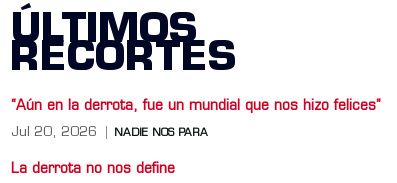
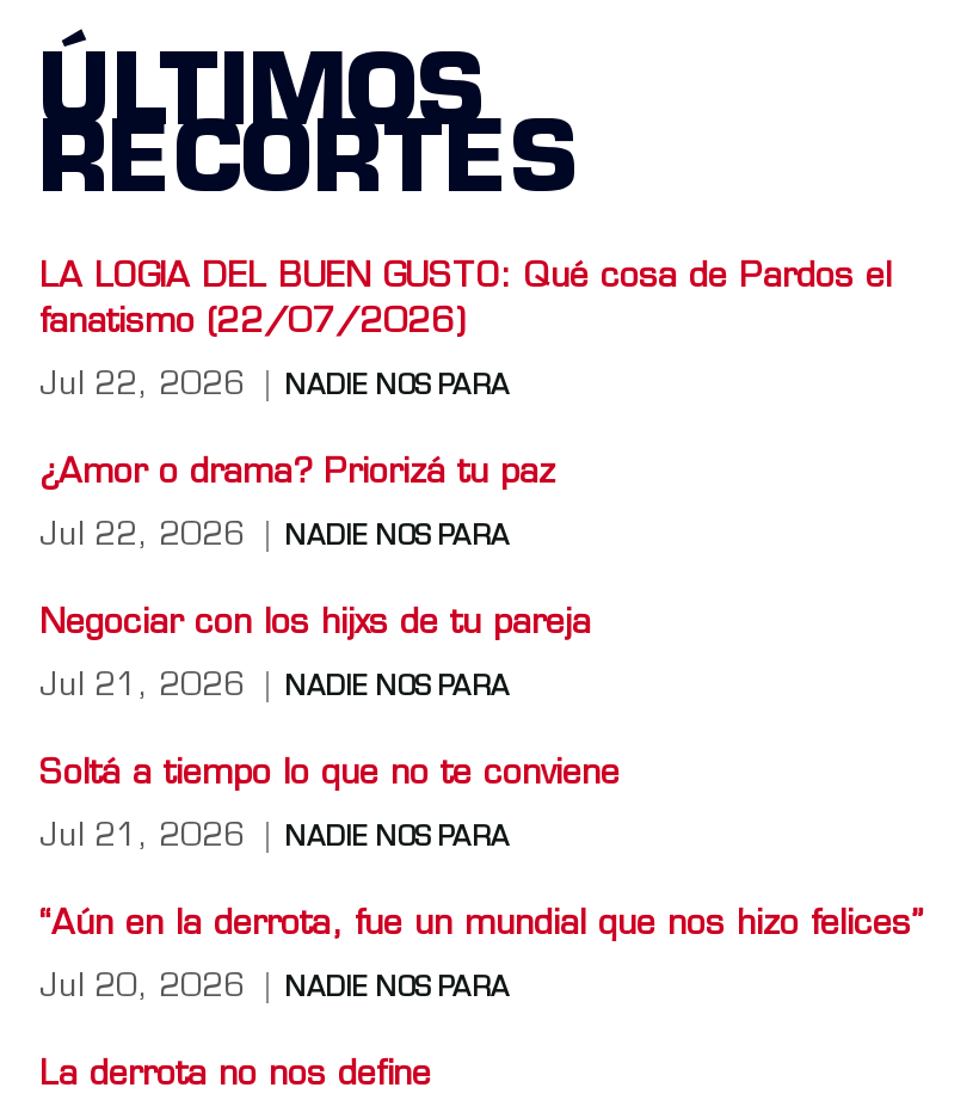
none -> [39,260,892,852] LA LOGIA DEL BUEN GUSTO: Qué cosa de Pardos el | fanatismo (22/07/2026) | Jul 22, 2026 | NADIE NOS PARA | ¿Amor o drama? Priorizá tu paz | Jul 22, 2026 | NADIE NOS PARA | Negociar con los hijxs de tu pareja | Jul 21, 2026 | NADIE NOS PARA | Soltá a tiempo lo que no te conviene | Jul 21, 2026 | NADIE NOS PARA

